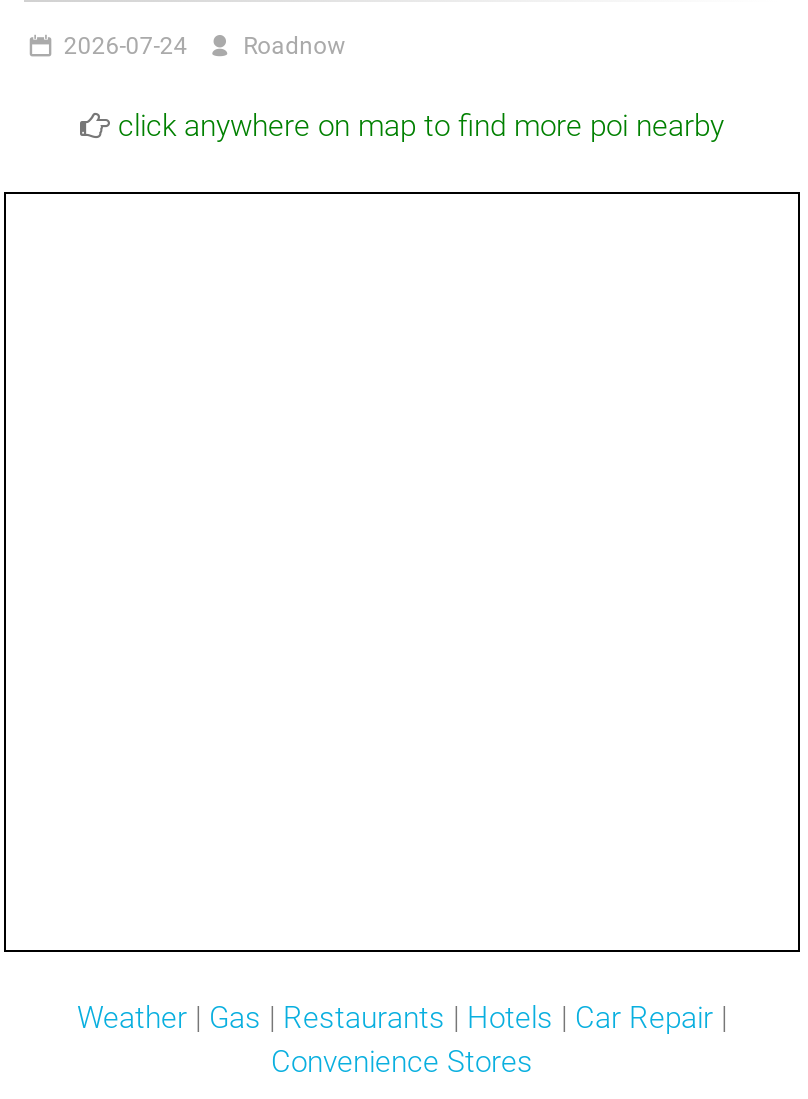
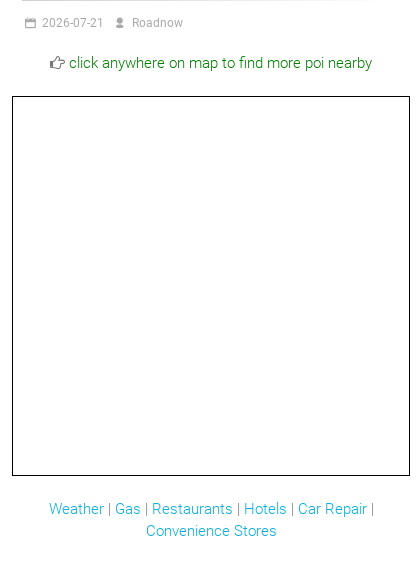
[64,32,345,60] 2026-07-24 Roadnow -> [42,16,183,30] 2026-07-21 Roadnow

